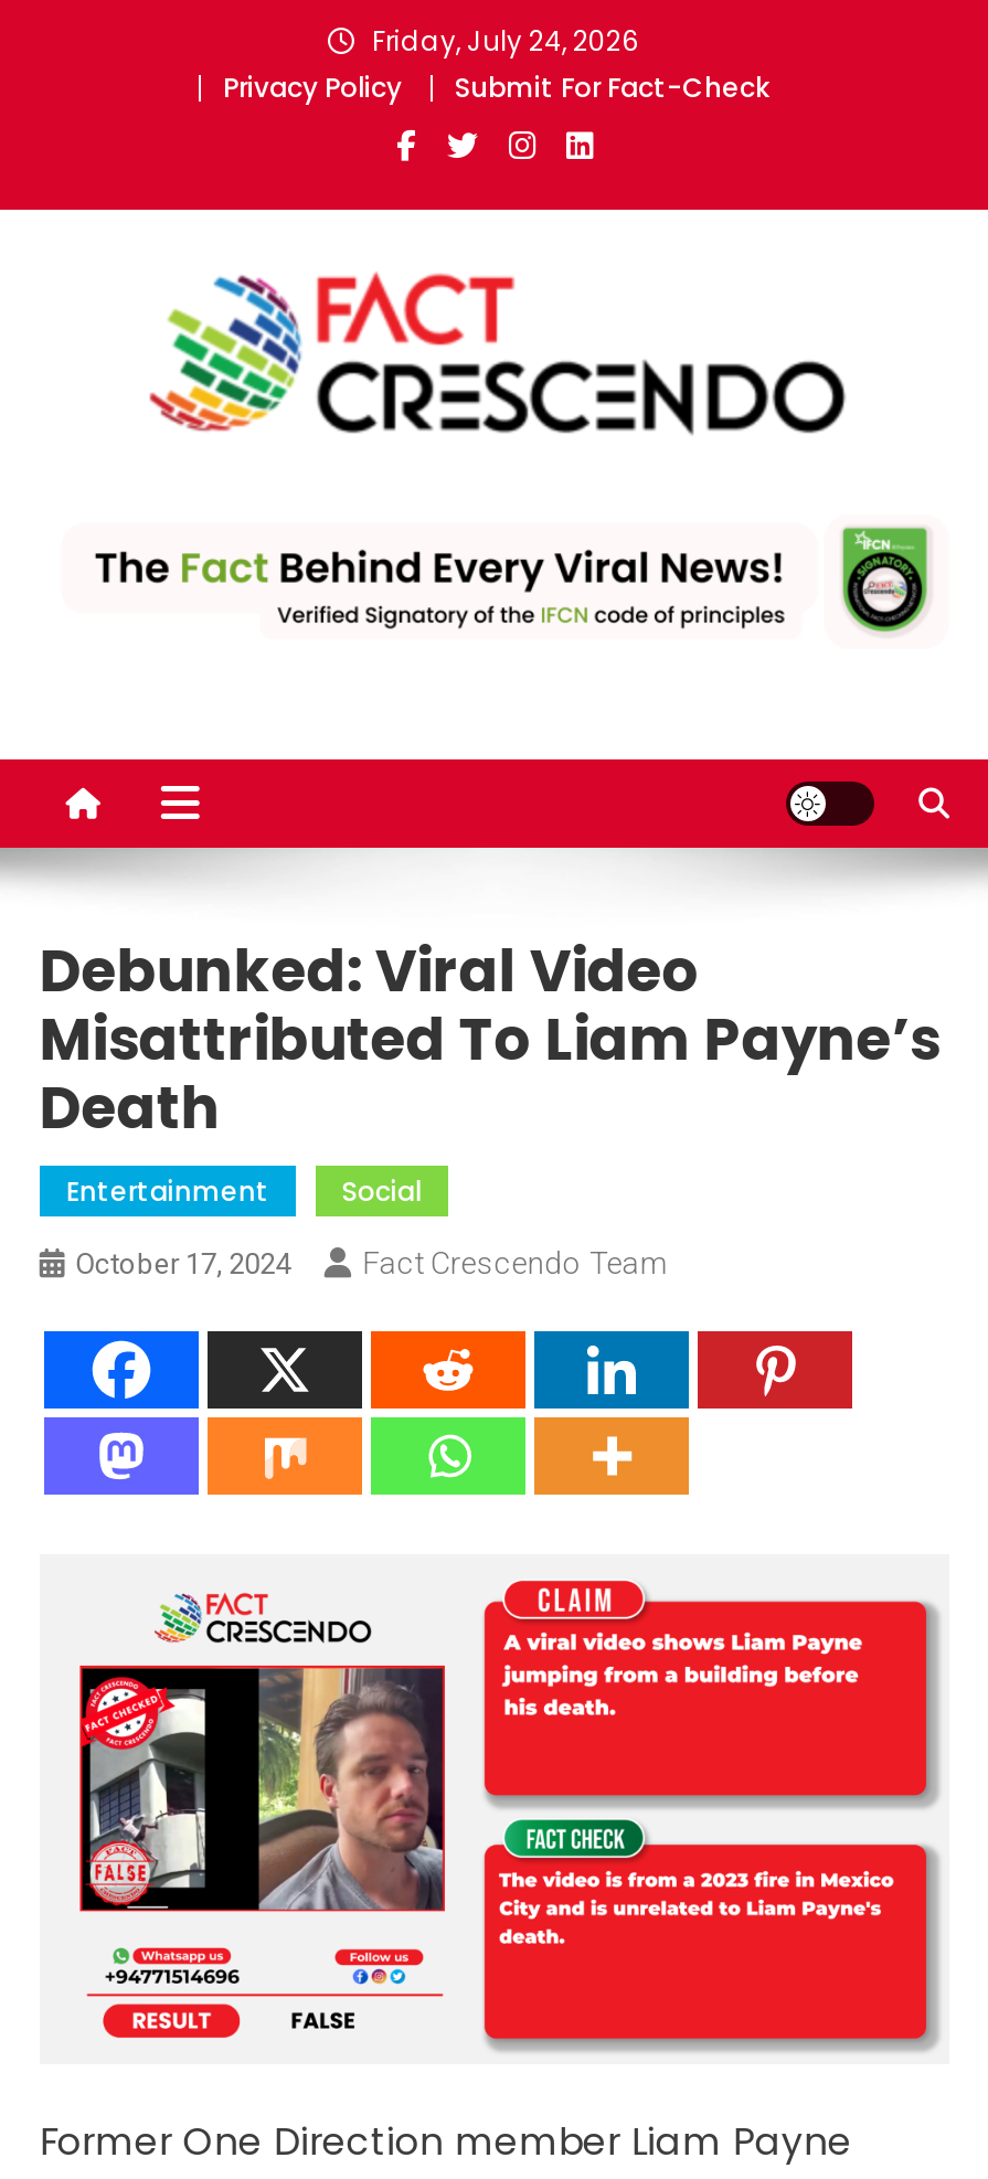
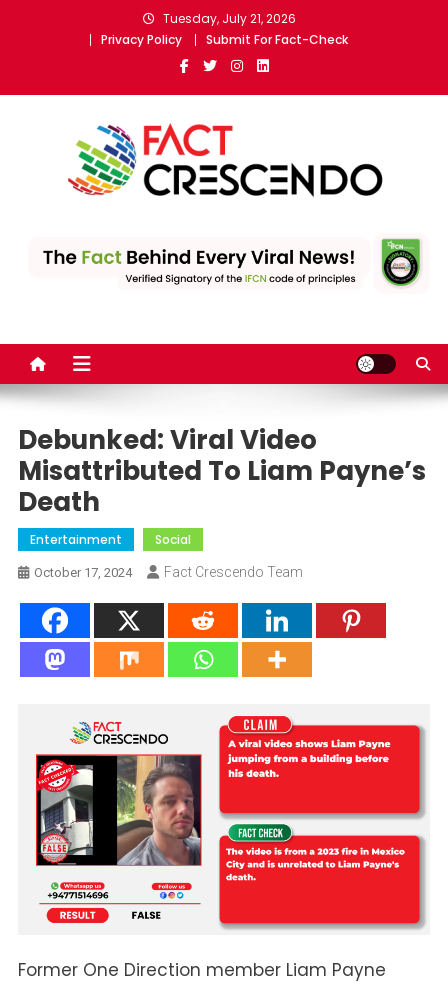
[372,22,639,60] Friday, July 24, 2026 -> [162,10,295,27] Tuesday, July 21, 2026

